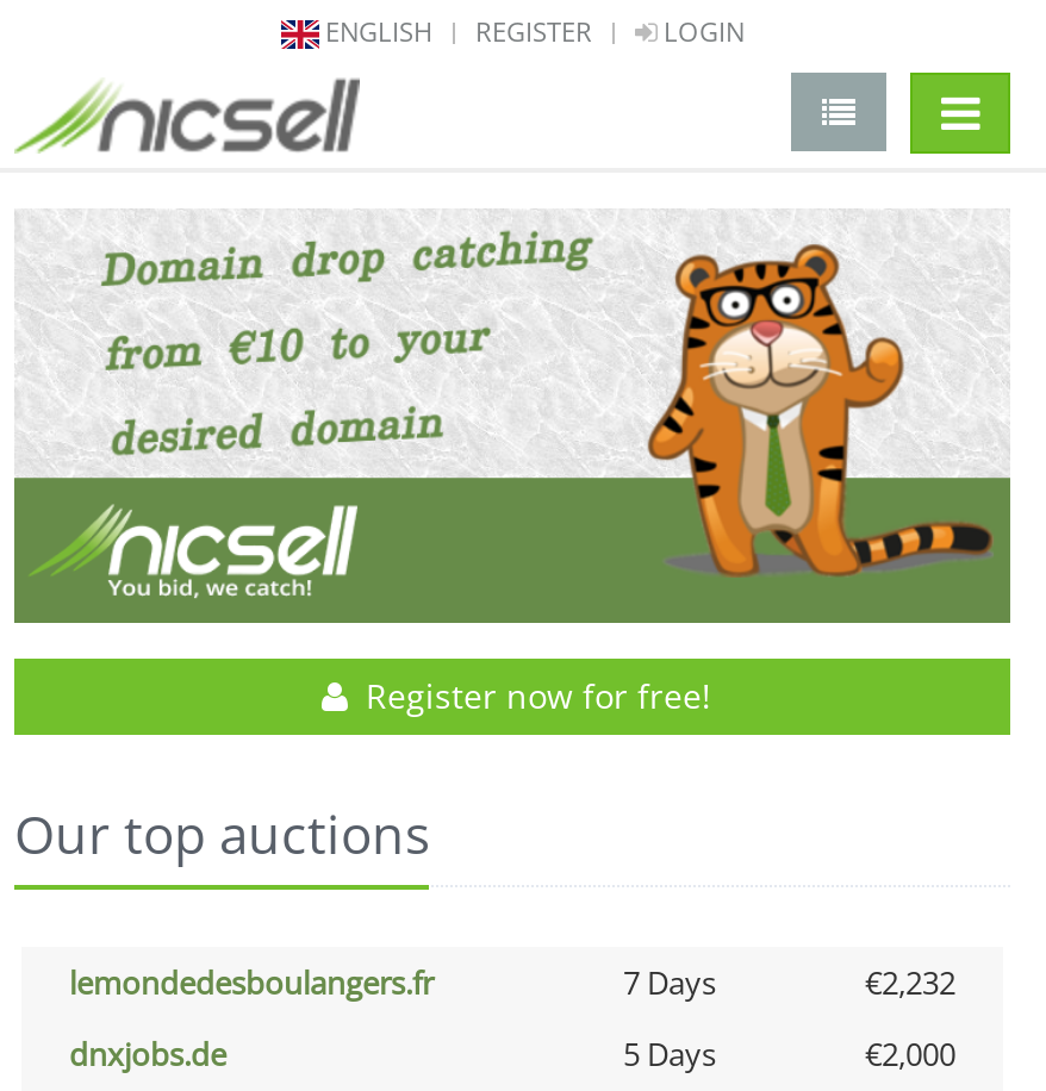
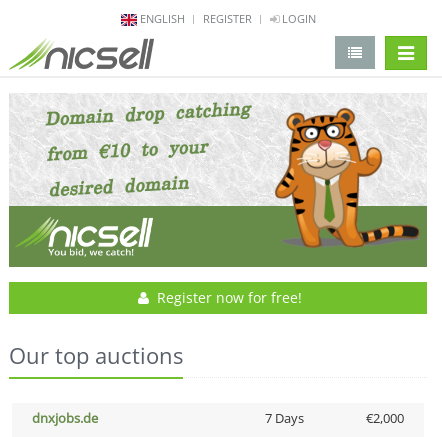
[69,962,955,1005] lemondedesboulangers.fr | 7 Days | €2,232 -> none
[623,1033,716,1076] 5 Days -> [264,409,303,427] 7 Days

